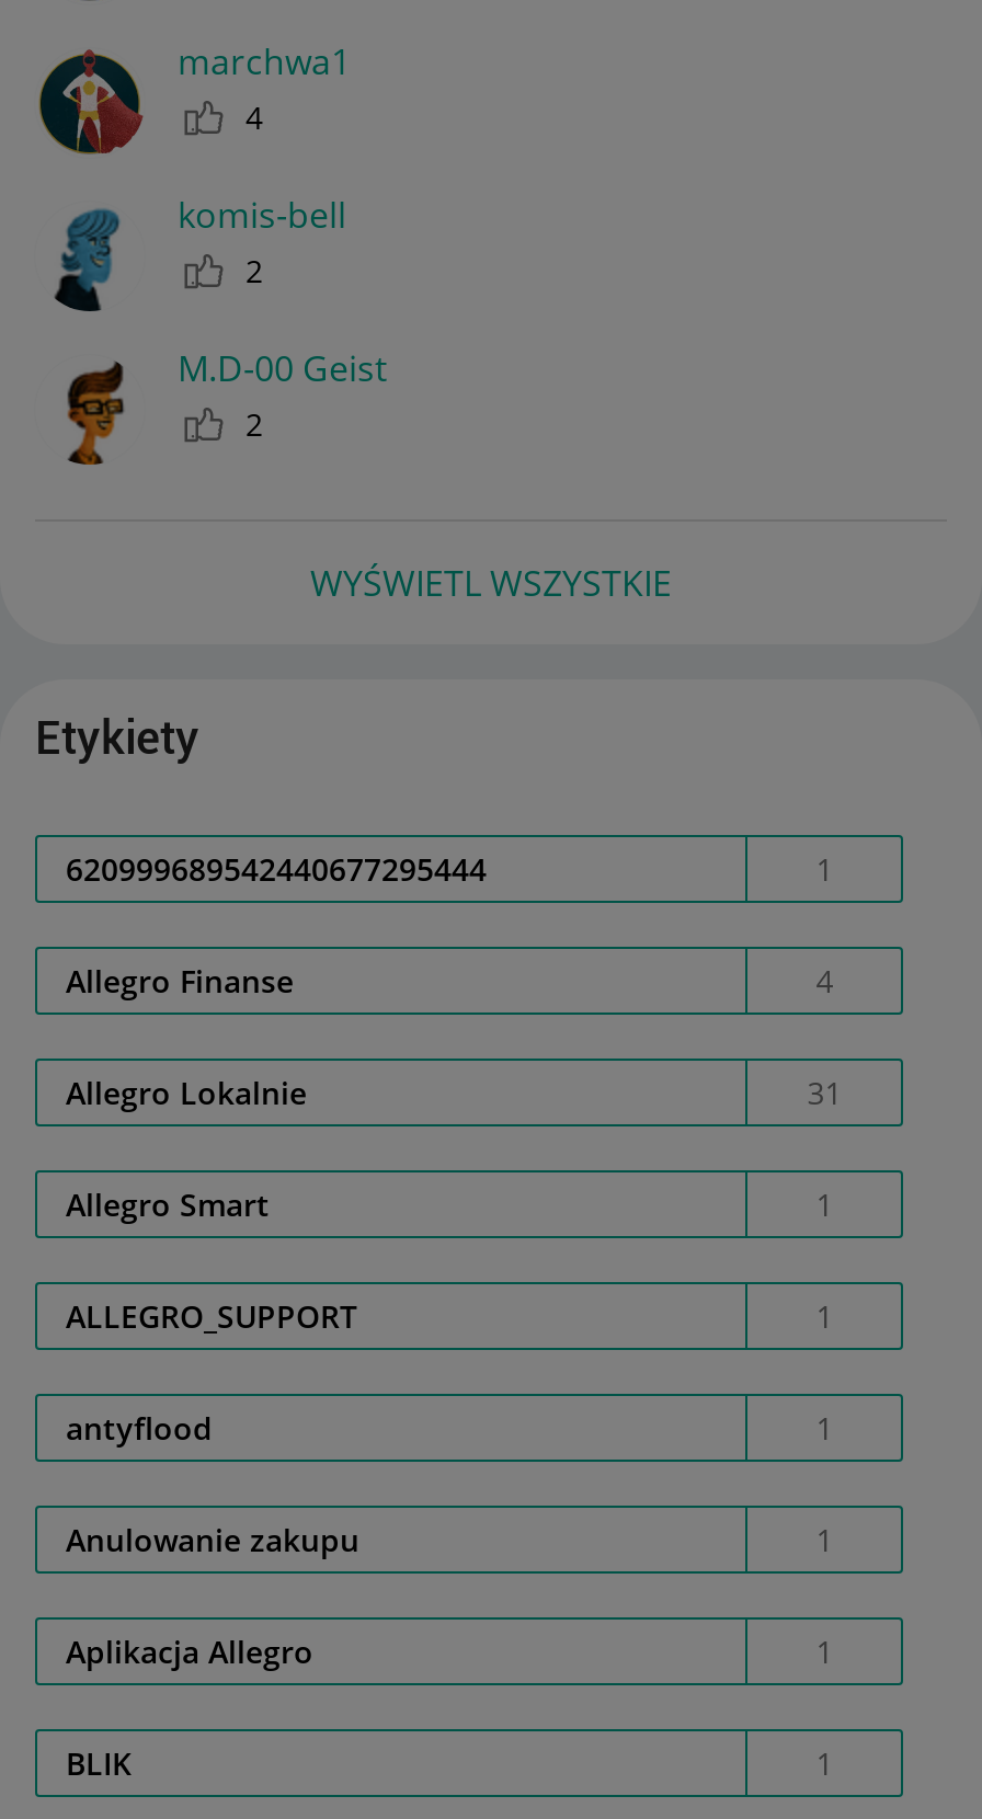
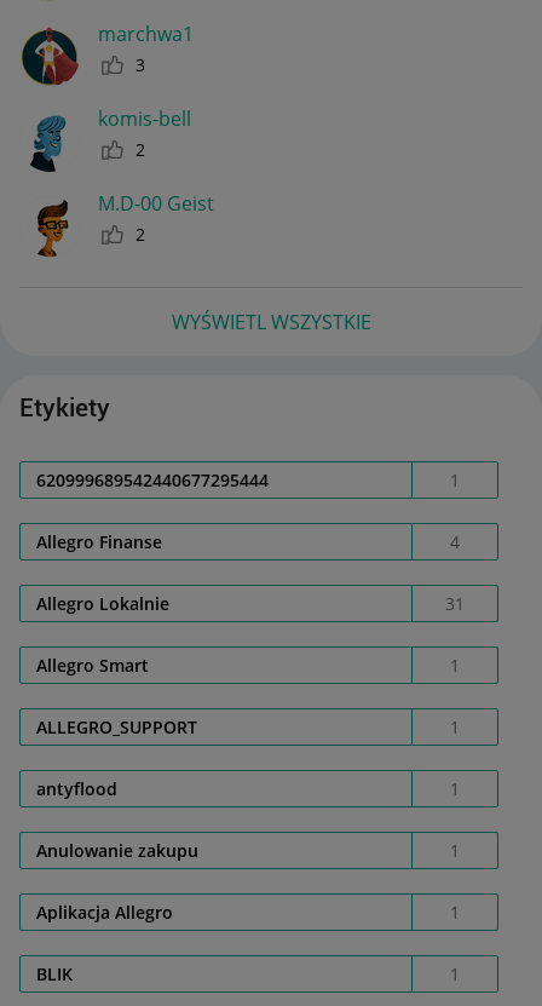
[237,96,263,137] 4 -> [131,53,145,76] 3

